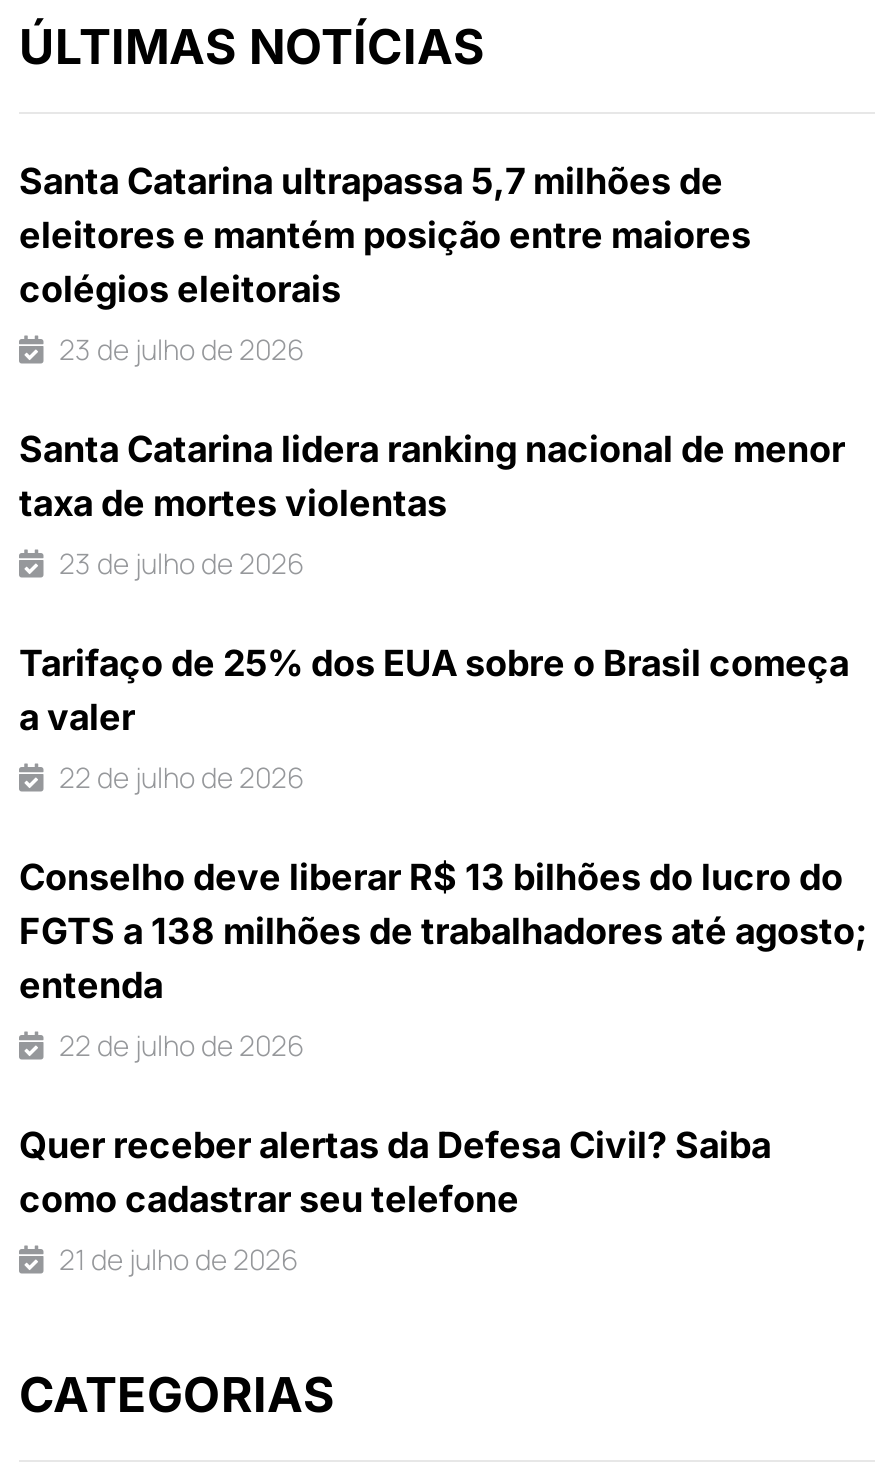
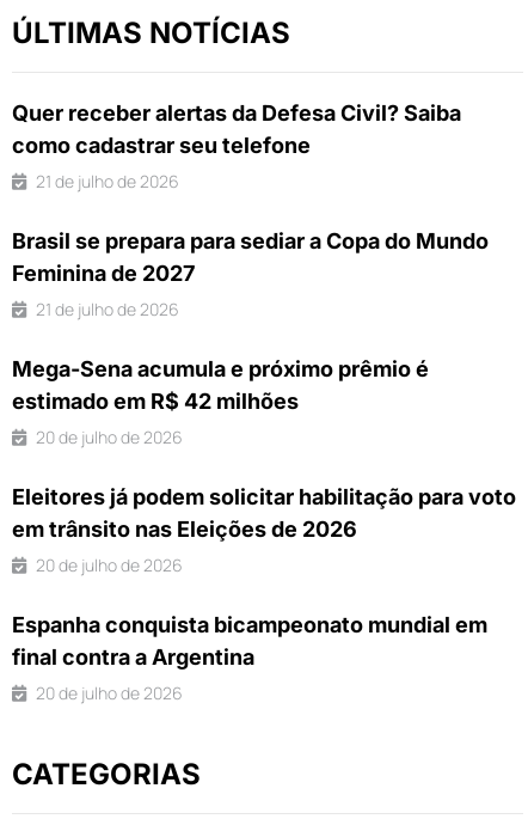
[19,160,867,1064] Santa Catarina ultrapassa 5,7 milhões de | eleitores e mantém posição entre maiores | colégios eleitorais | 23 de julho de 2026 | Santa Catarina lidera ranking nacional de menor | taxa de mortes violentas | 23 de julho de 2026 | Tarifaço de 25% dos EUA sobre o Brasil começa | a valer | 22 de julho de 2026 | Conselho deve liberar R$ 13 bilhões do lucro do | FGTS a 138 milhões de trabalhadores até agosto; | entenda | 22 de julho de 2026 -> none
moved [19,1124,771,1278] -> [12,101,461,193]: Quer receber alertas da Defesa Civil? Saiba | como cadastrar seu telefone | 21 de julho de 2026
none -> [12,229,516,705] Brasil se prepara para sediar a Copa do Mundo | Feminina de 2027 | 21 de julho de 2026 | Mega-Sena acumula e próximo prêmio é | estimado em R$ 42 milhões | 20 de julho de 2026 | Eleitores já podem solicitar habilitação para voto | em trânsito nas Eleições de 2026 | 20 de julho de 2026 | Espanha conquista bicampeonato mundial em | final contra a Argentina | 20 de julho de 2026

